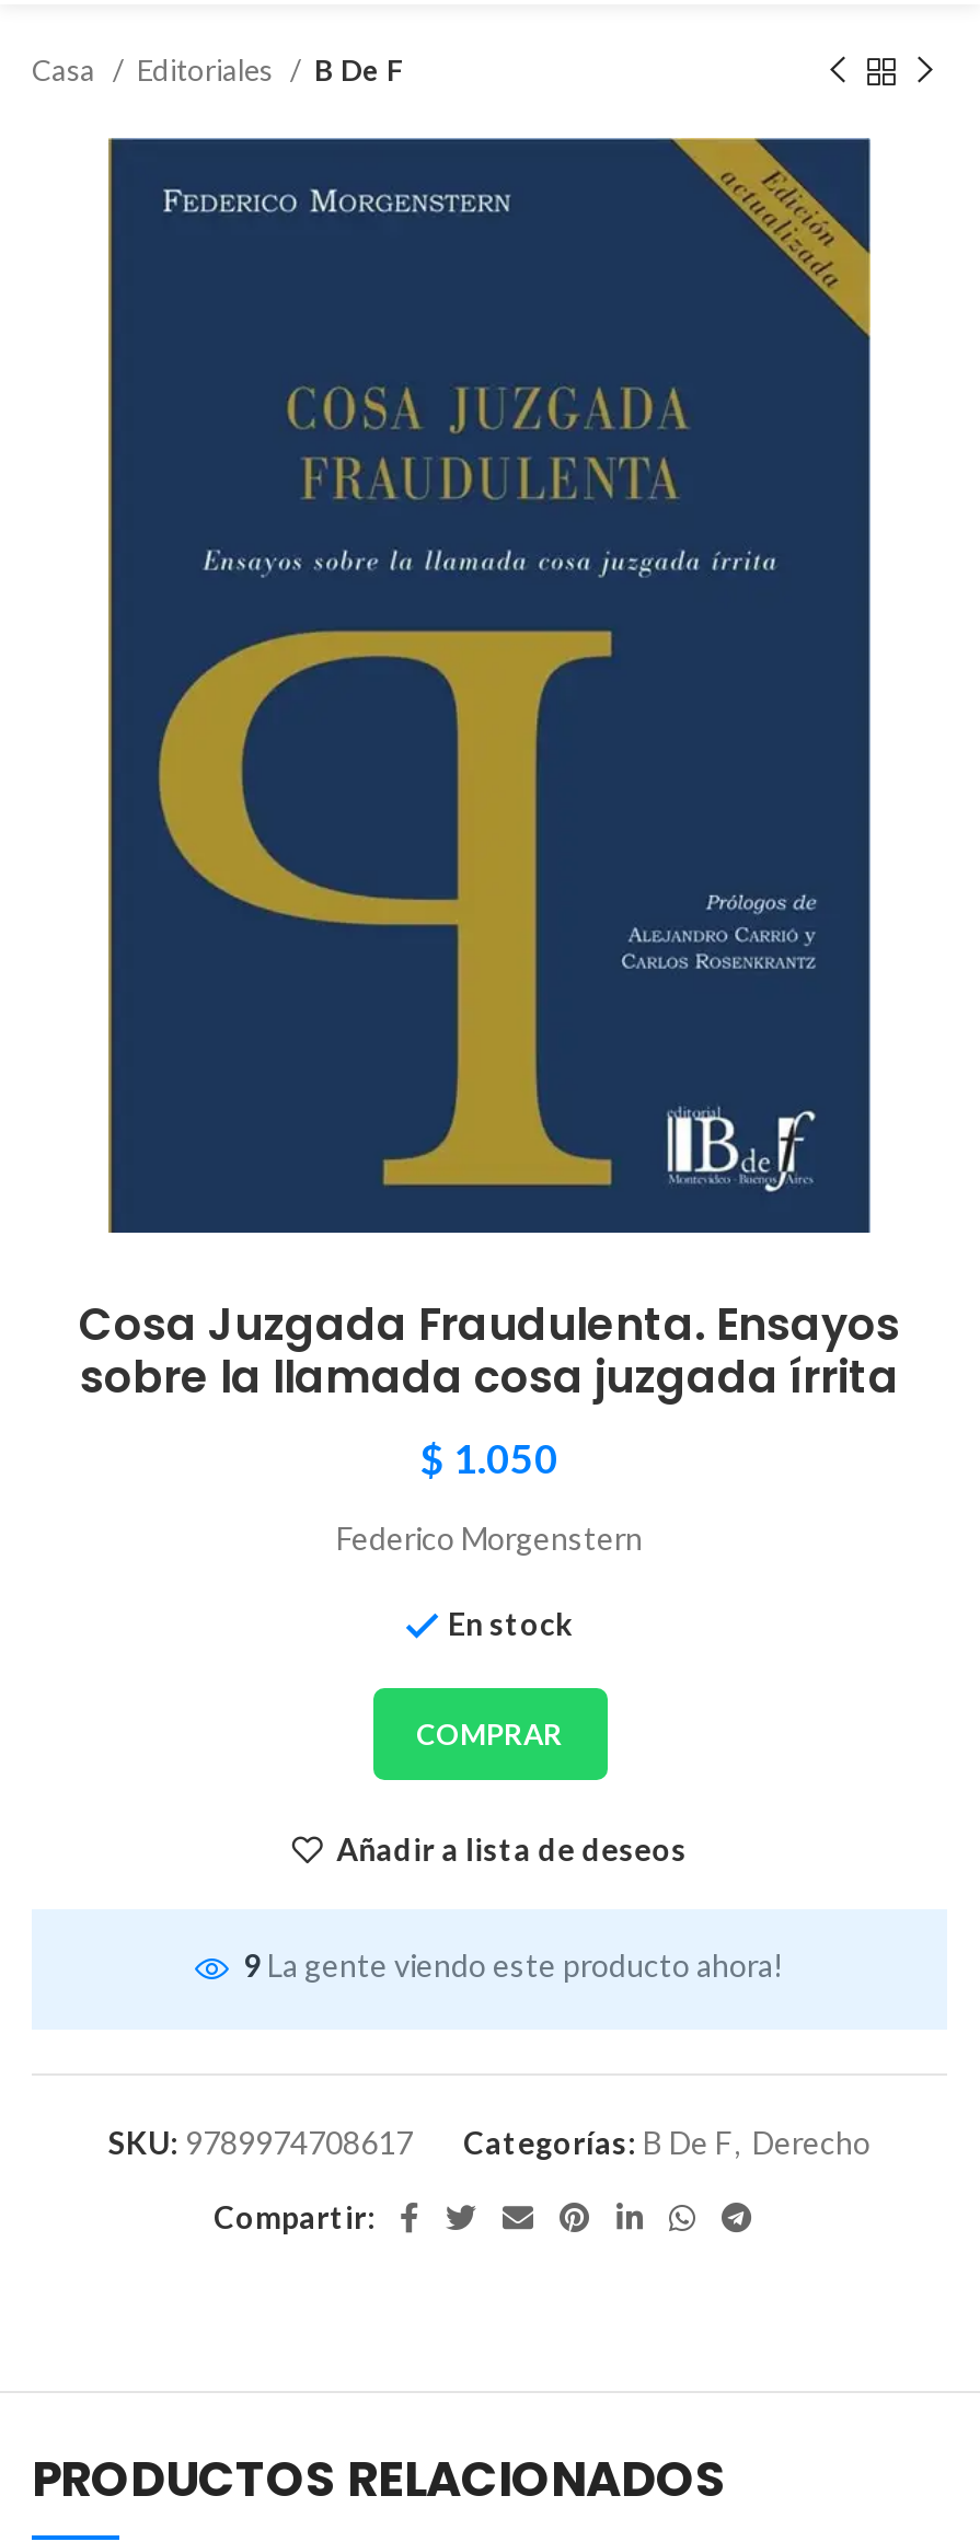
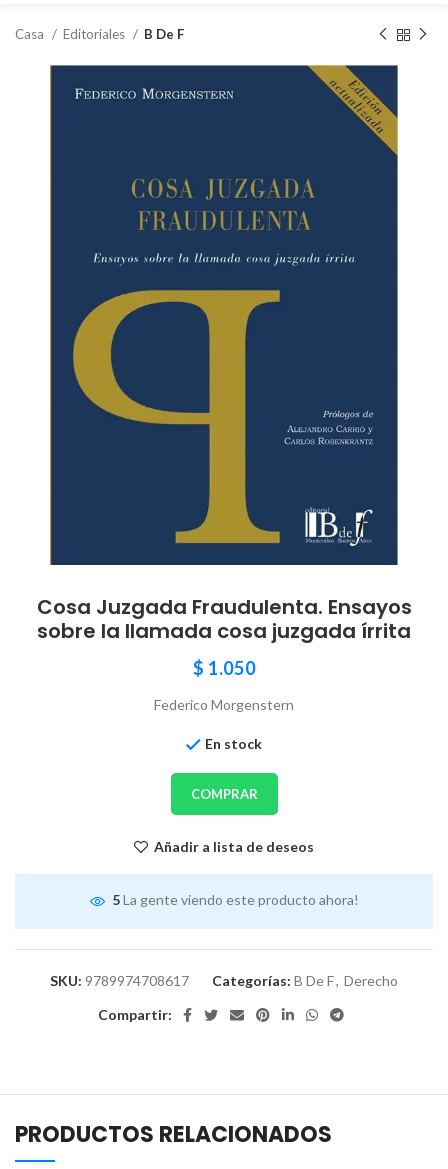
[243,1947,784,1985] 9 La gente viendo este producto ahora! -> [111,891,358,908] 5 La gente viendo este producto ahora!

